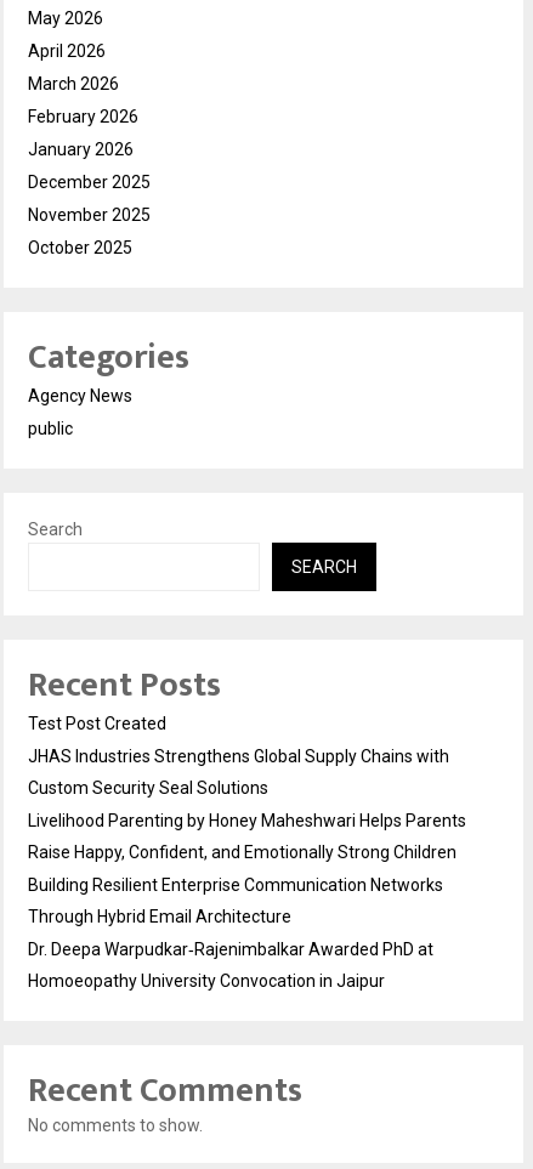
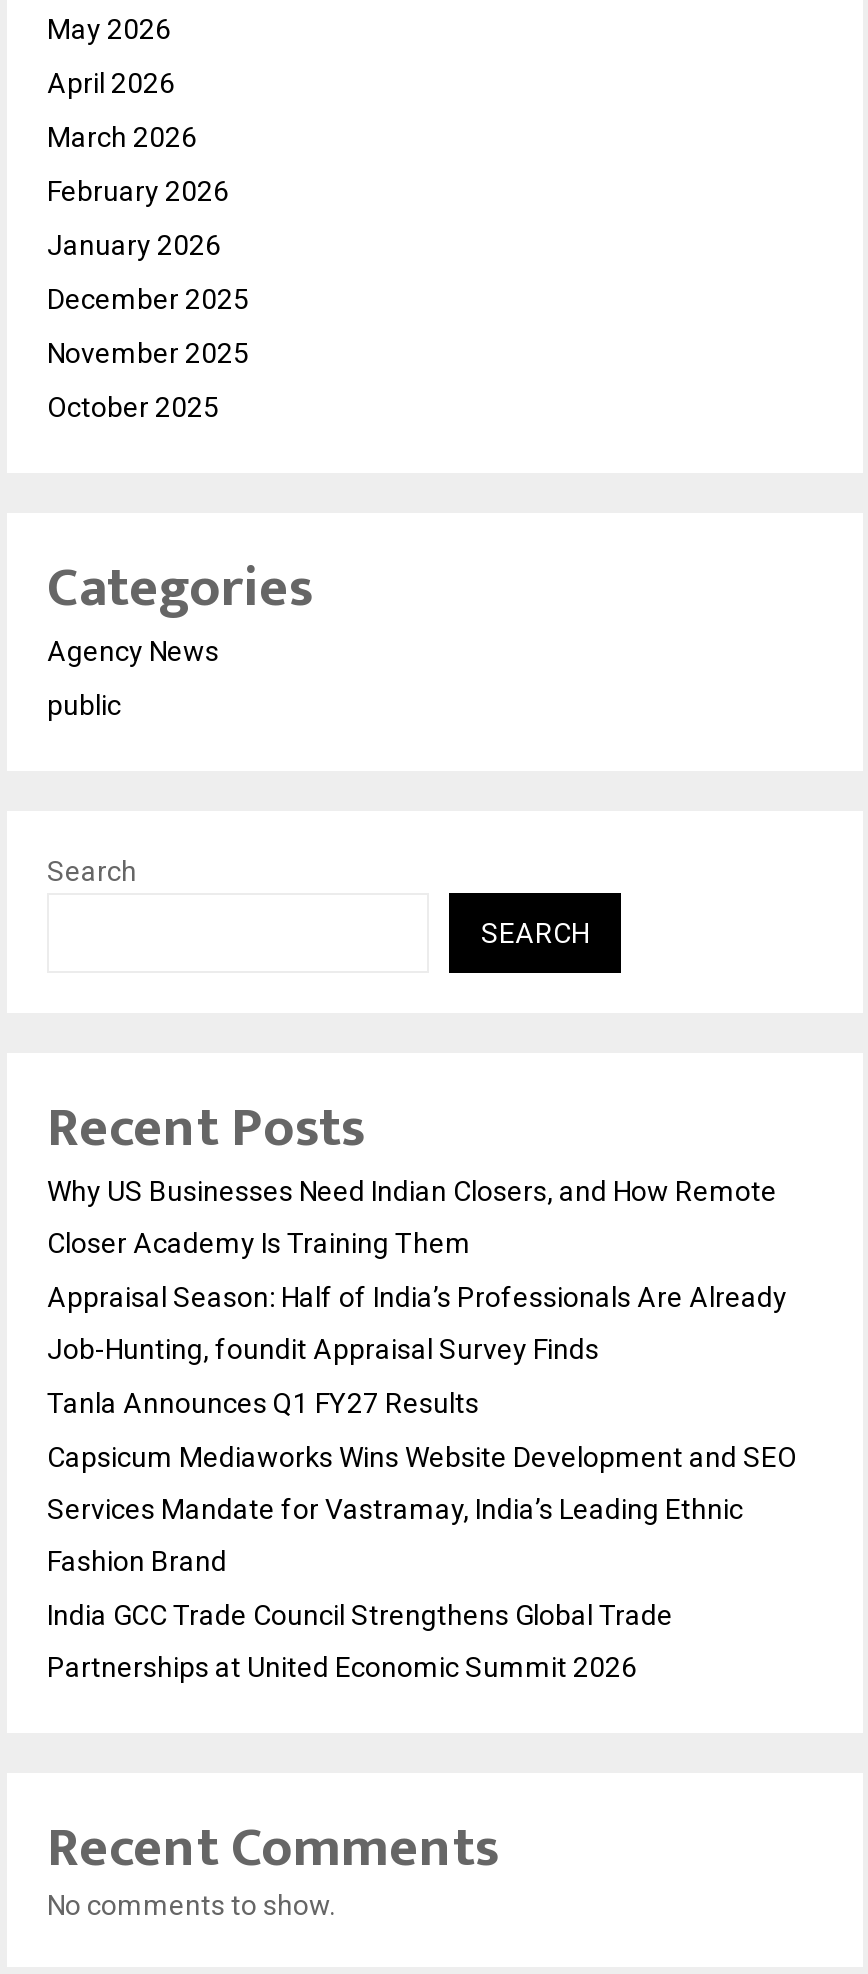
[28,714,466,991] Test Post Created | JHAS Industries Strengthens Global Supply Chains with | Custom Security Seal Solutions | Livelihood Parenting by Honey Maheshwari Helps Parents | Raise Happy, Confident, and Emotionally Strong Children | Building Resilient Enterprise Communication Networks | Through Hybrid Email Architecture | Dr. Deepa Warpudkar‑Rajenimbalkar Awarded PhD at | Homoeopathy University Convocation in Jaipur -> [47,1175,797,1683] Why US Businesses Need Indian Closers, and How Remote | Closer Academy Is Training Them | Appraisal Season: Half of India’s Professionals Are Already | Job-Hunting, foundit Appraisal Survey Finds | Tanla Announces Q1 FY27 Results | Capsicum Mediaworks Wins Website Development and SEO | Services Mandate for Vastramay, India’s Leading Ethnic | Fashion Brand | India GCC Trade Council Strengthens Global Trade | Partnerships at United Economic Summit 2026

